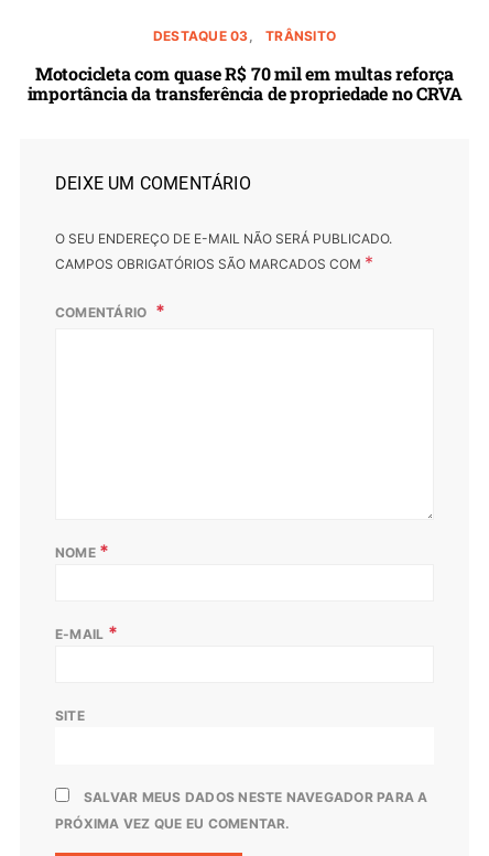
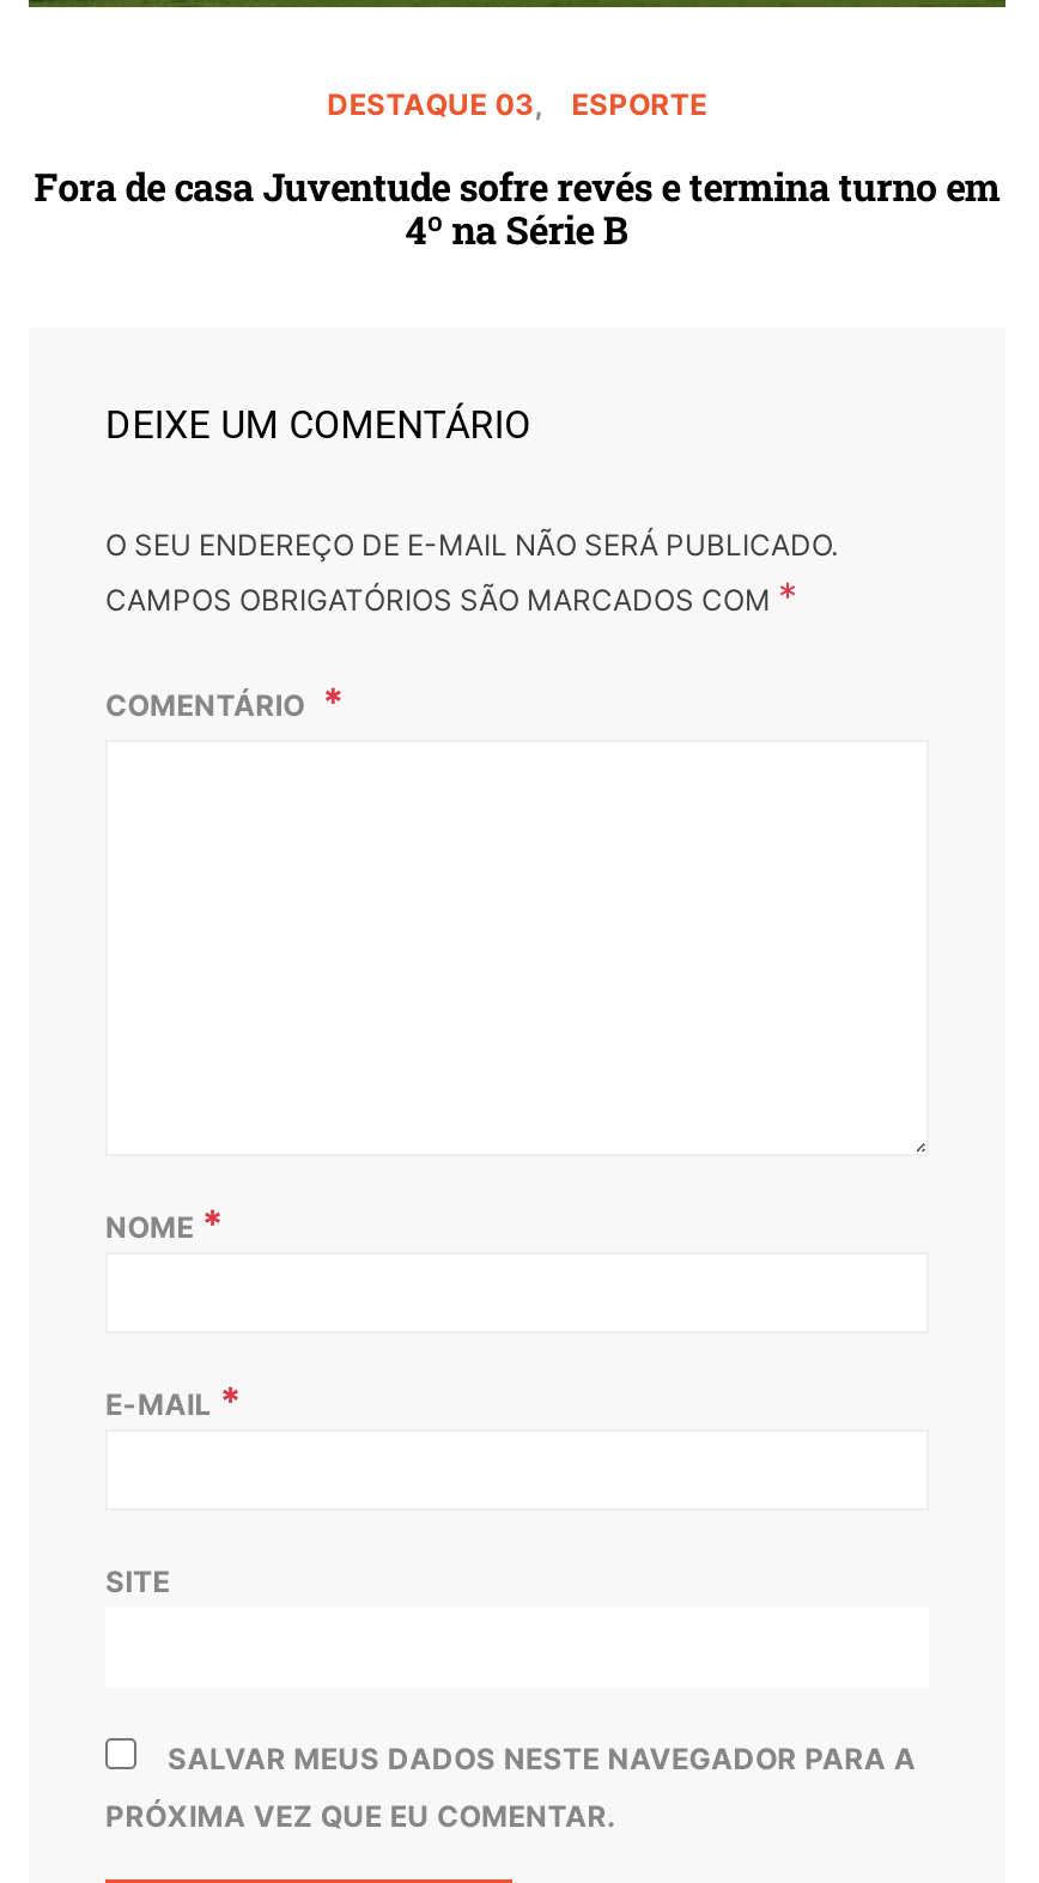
[266,28,336,44] TRÂNSITO -> [571,87,707,123] ESPORTE
[27,62,462,105] Motocicleta com quase R$ 70 mil em multas reforça | importância da transferência de propriedade no CRVA -> [34,161,1000,254] Fora de casa Juventude sofre revés e termina turno em | 4º na Série B

